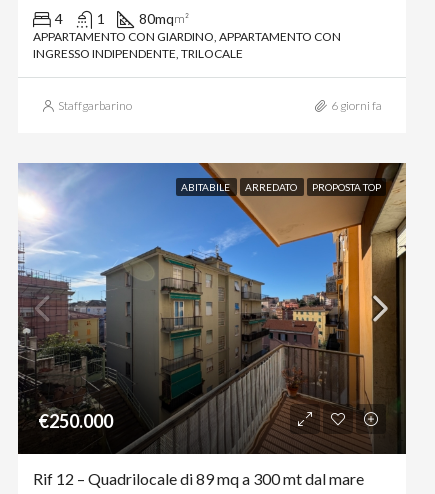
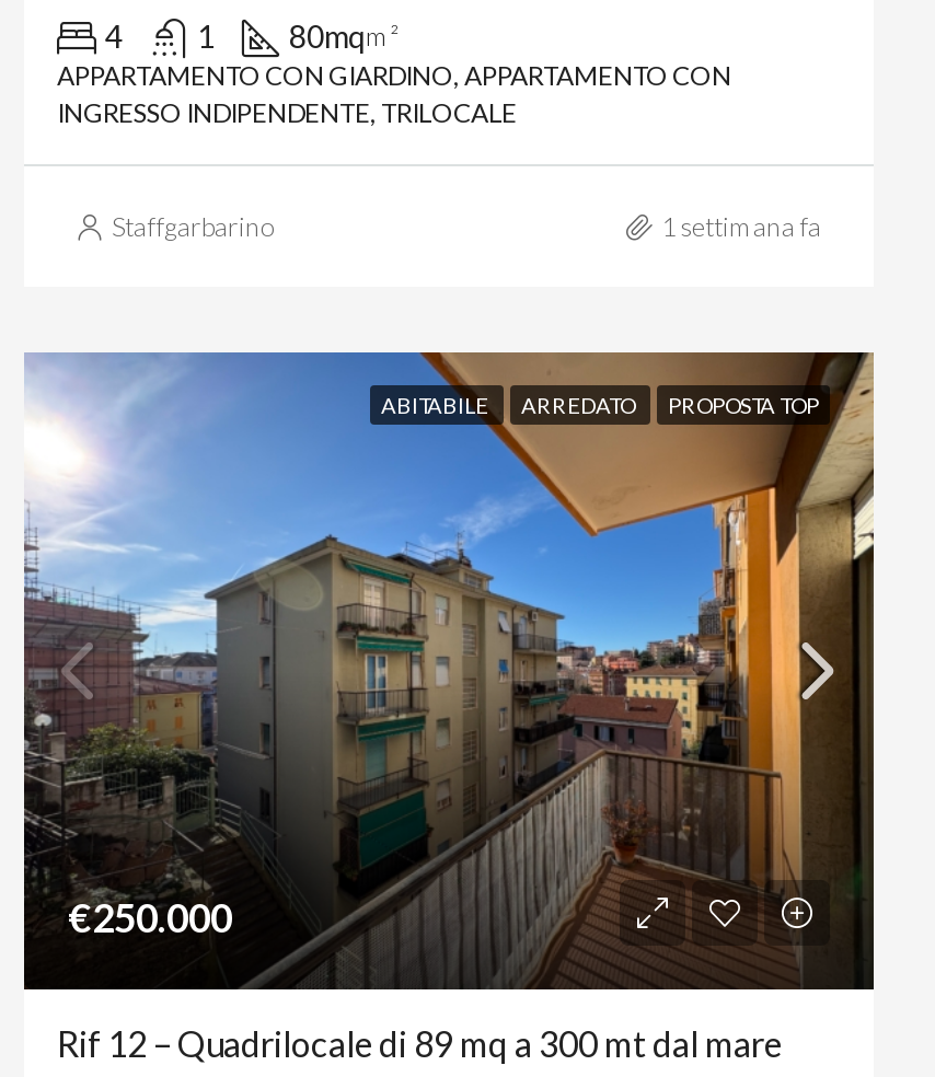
[331,98,382,113] 6 giorni fa -> [661,211,821,244] 1 settimana fa

